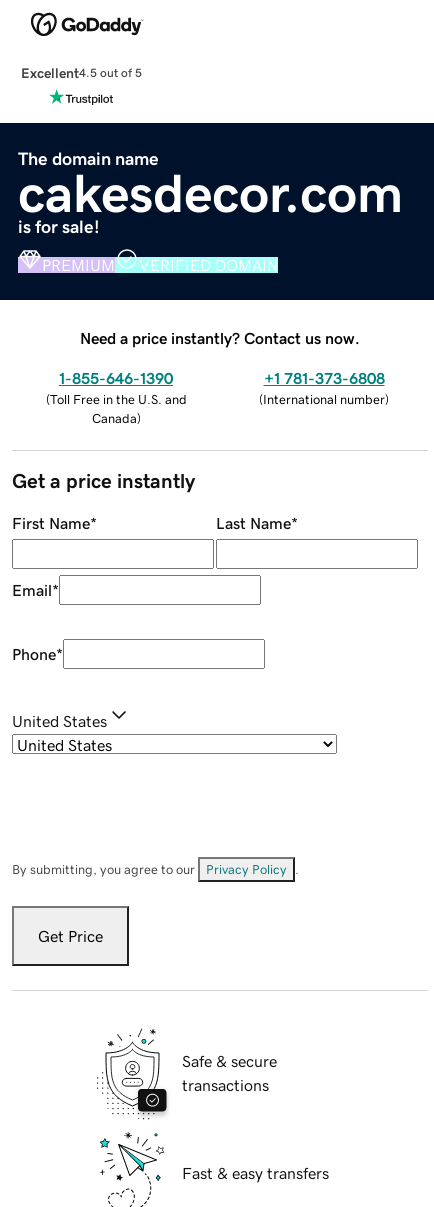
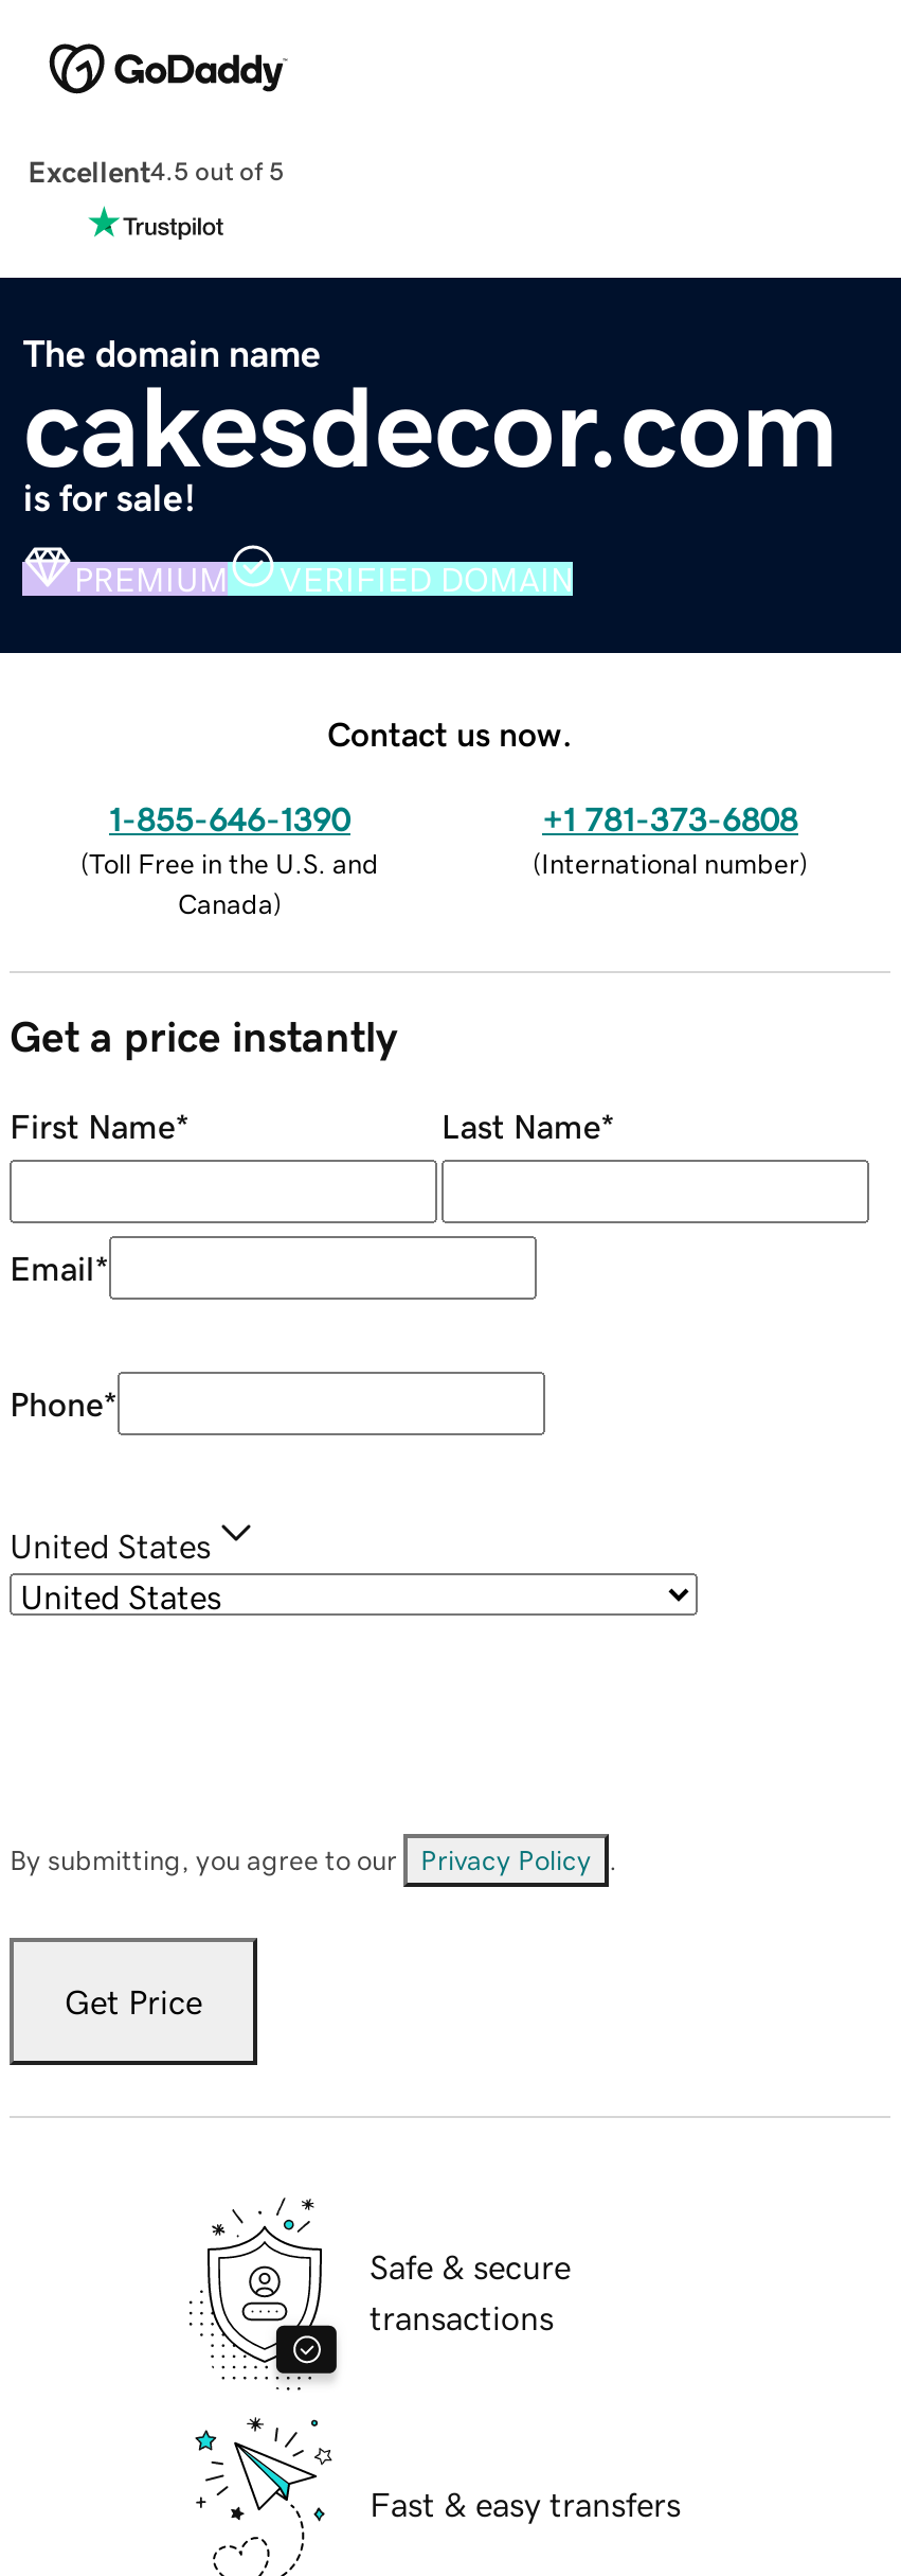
[80,330,360,346] Need a price instantly? Contact us now. -> [327,716,573,750] Contact us now.

